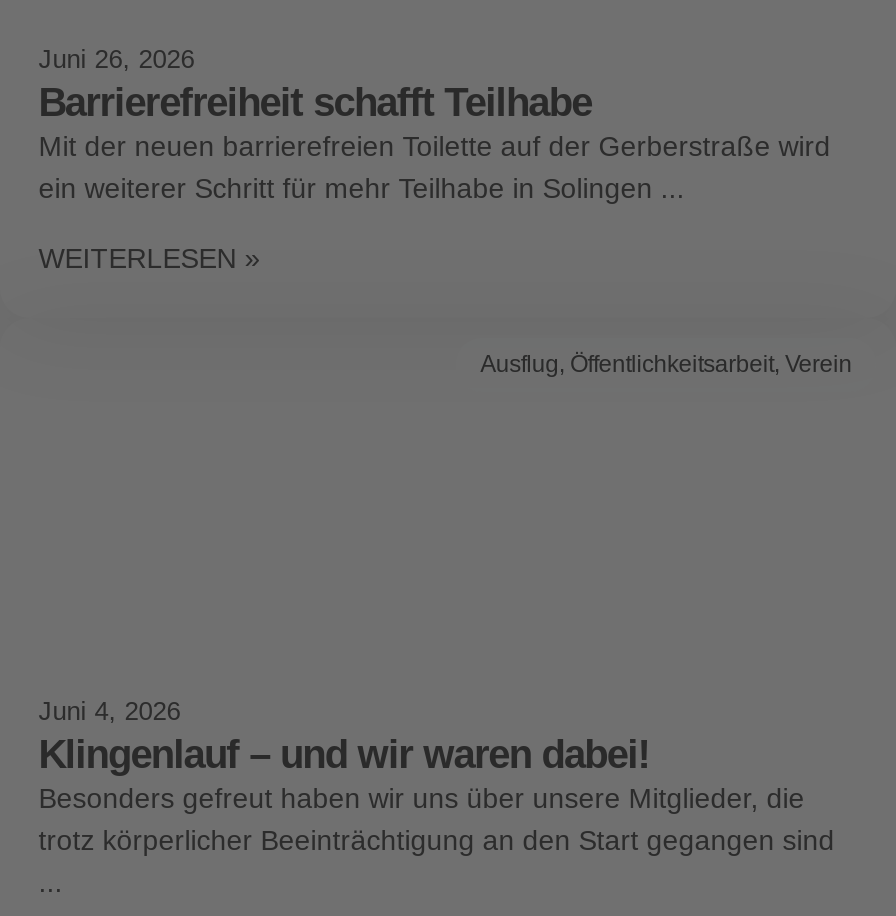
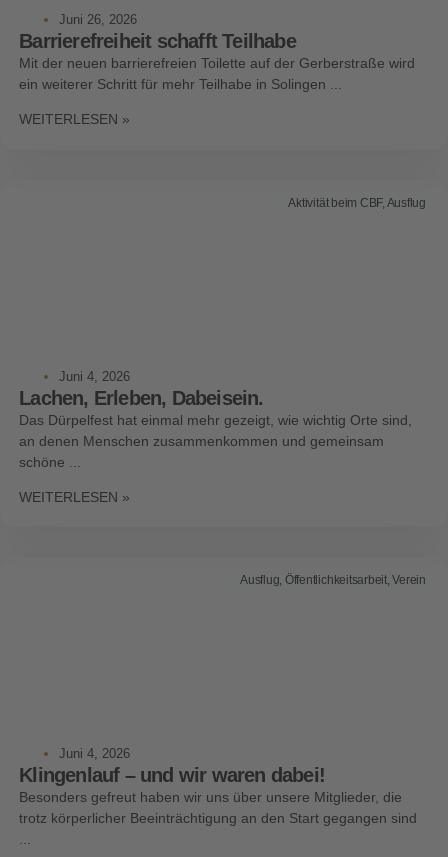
none -> [19,369,412,505] Juni 4, 2026 | Lachen, Erleben, Dabeisein. | Das Dürpelfest hat einmal mehr gezeigt, wie wichtig Orte sind, | an denen Menschen zusammenkommen und gemeinsam | schöne ... | WEITERLESEN »
none -> [288,195,426,209] Aktivität beim CBF, Ausflug

